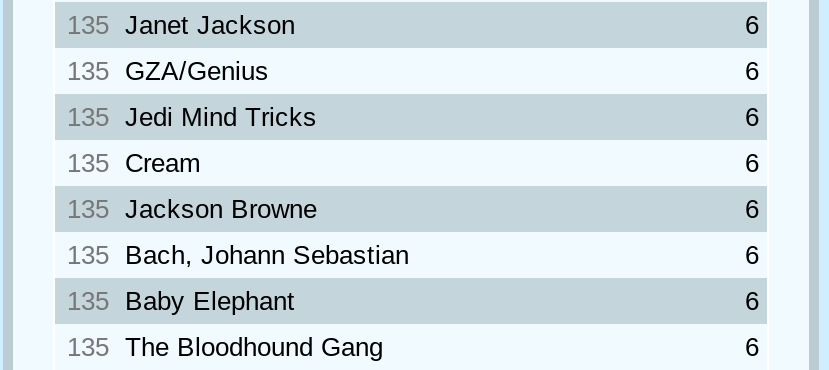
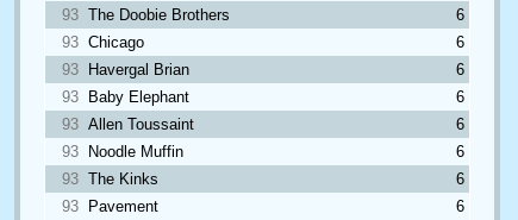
[67,10,295,40] 135 Janet Jackson -> [62,6,230,24] 93 The Doobie Brothers
[67,56,269,86] 135 GZA/Genius -> [62,33,144,51] 93 Chicago
[67,102,317,132] 135 Jedi Mind Tricks -> [62,60,189,78] 93 Havergal Brian
[67,148,201,178] 135 Cream -> [62,88,189,106] 93 Baby Elephant
[67,194,317,224] 135 Jackson Browne -> [62,115,194,133] 93 Allen Toussaint
[67,240,409,270] 135 Bach, Johann Sebastian -> [62,142,183,160] 93 Noodle Muffin
[67,286,295,316] 135 Baby Elephant -> [62,170,158,188] 93 The Kinks
[67,332,383,362] 135 The Bloodhound Gang -> [62,197,158,215] 93 Pavement

